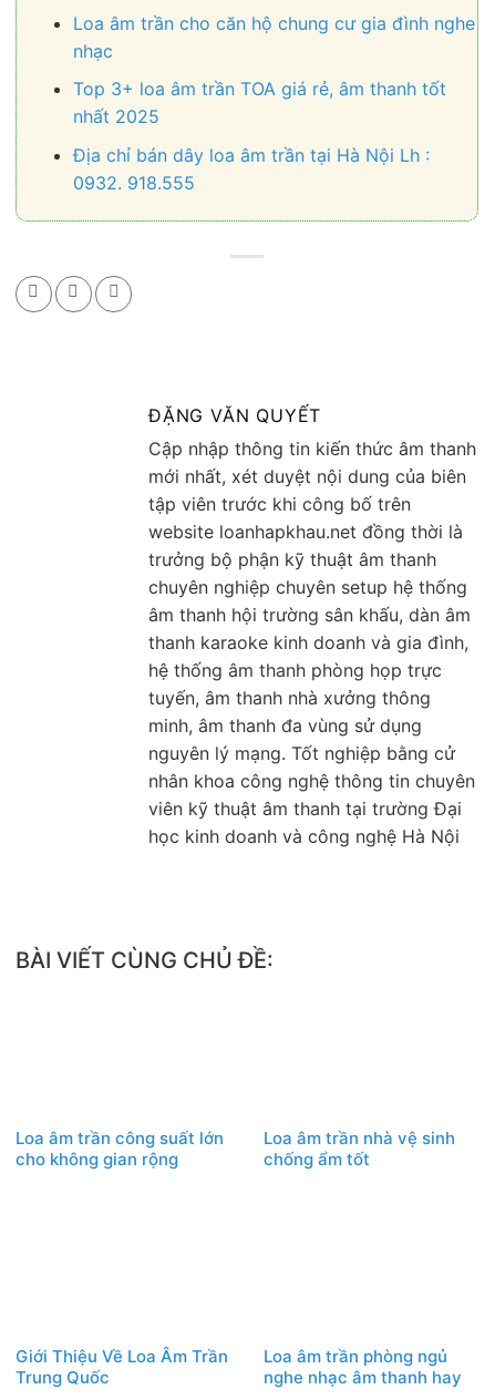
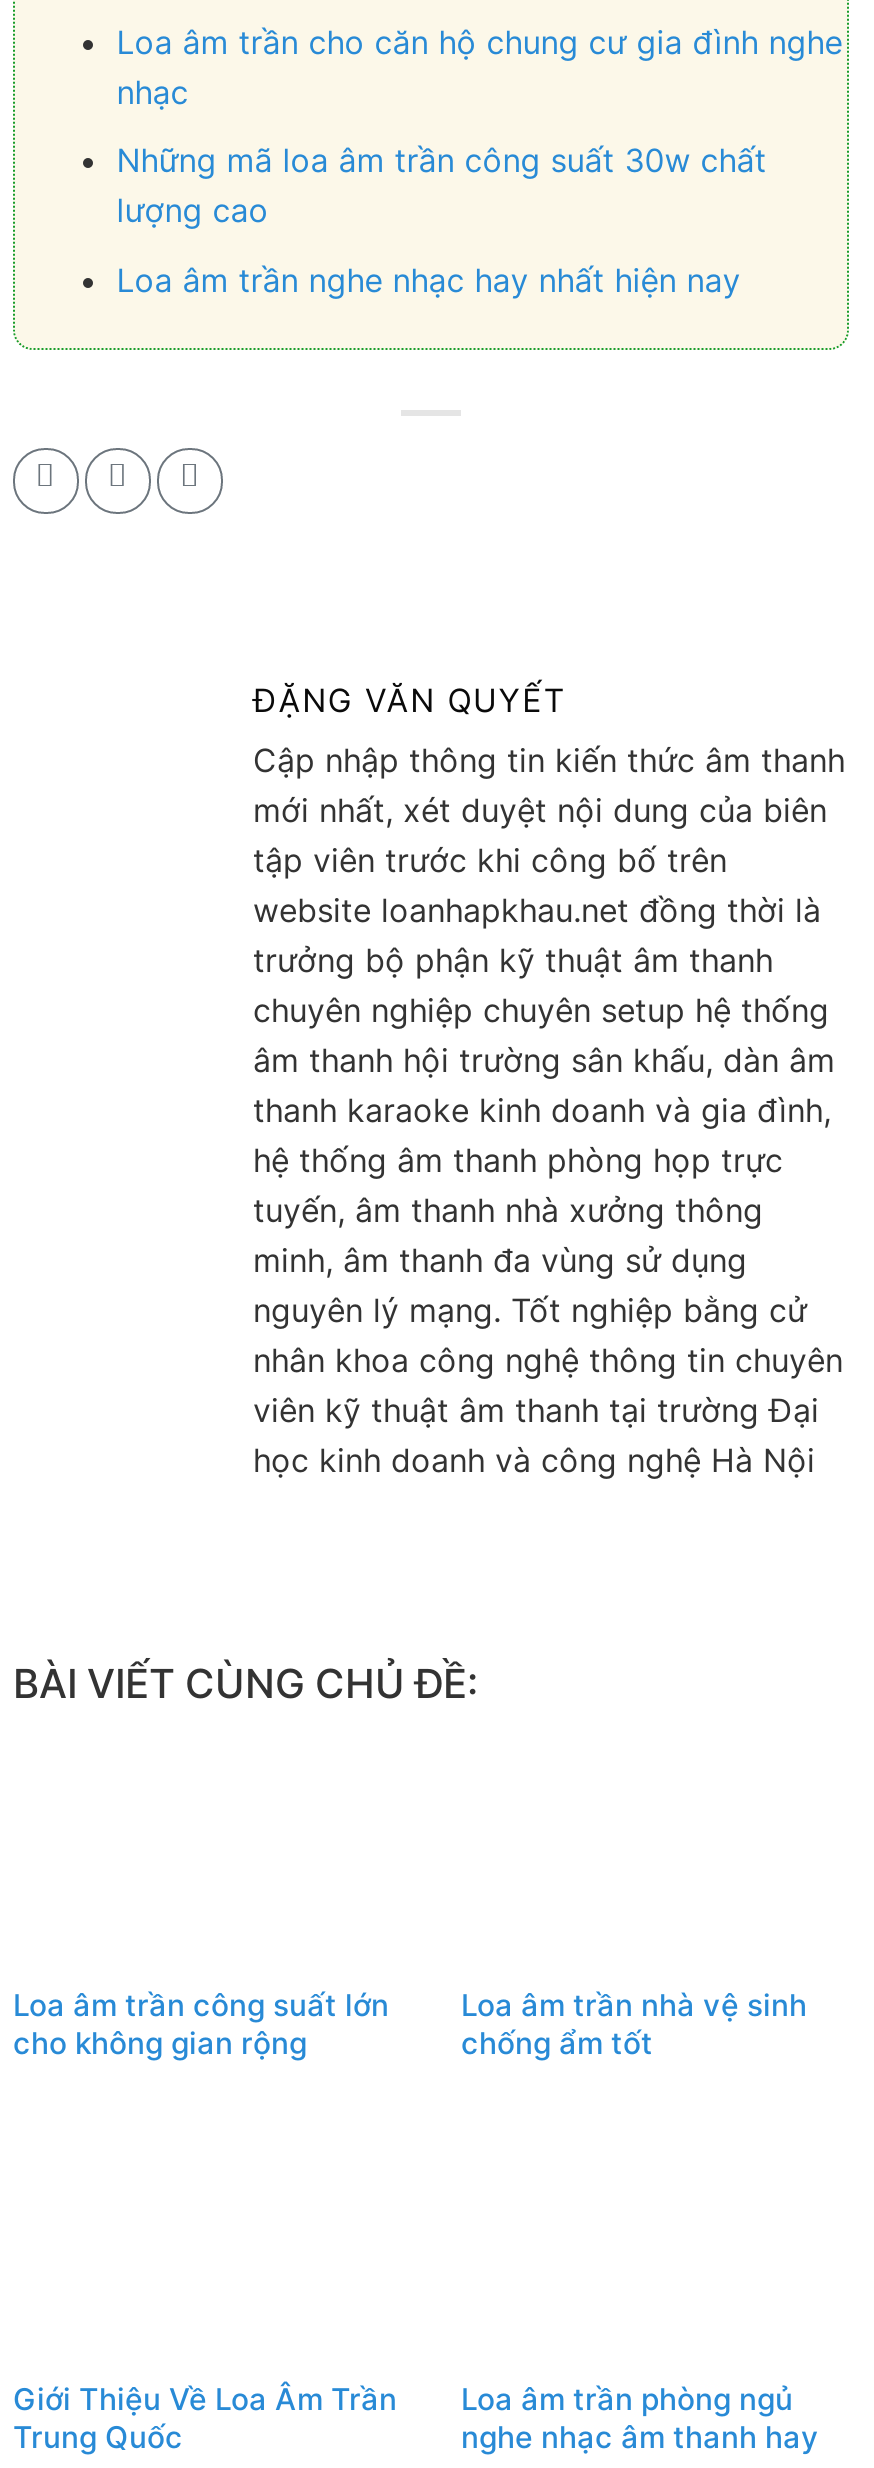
[73,78,446,128] Top 3+ loa âm trần TOA giá rẻ, âm thanh tốt | nhất 2025 -> [117,140,767,230] Những mã loa âm trần công suất 30w chất | lượng cao
[73,144,429,194] Địa chỉ bán dây loa âm trần tại Hà Nội Lh : | 0932. 918.555 -> [117,260,741,300] Loa âm trần nghe nhạc hay nhất hiện nay

